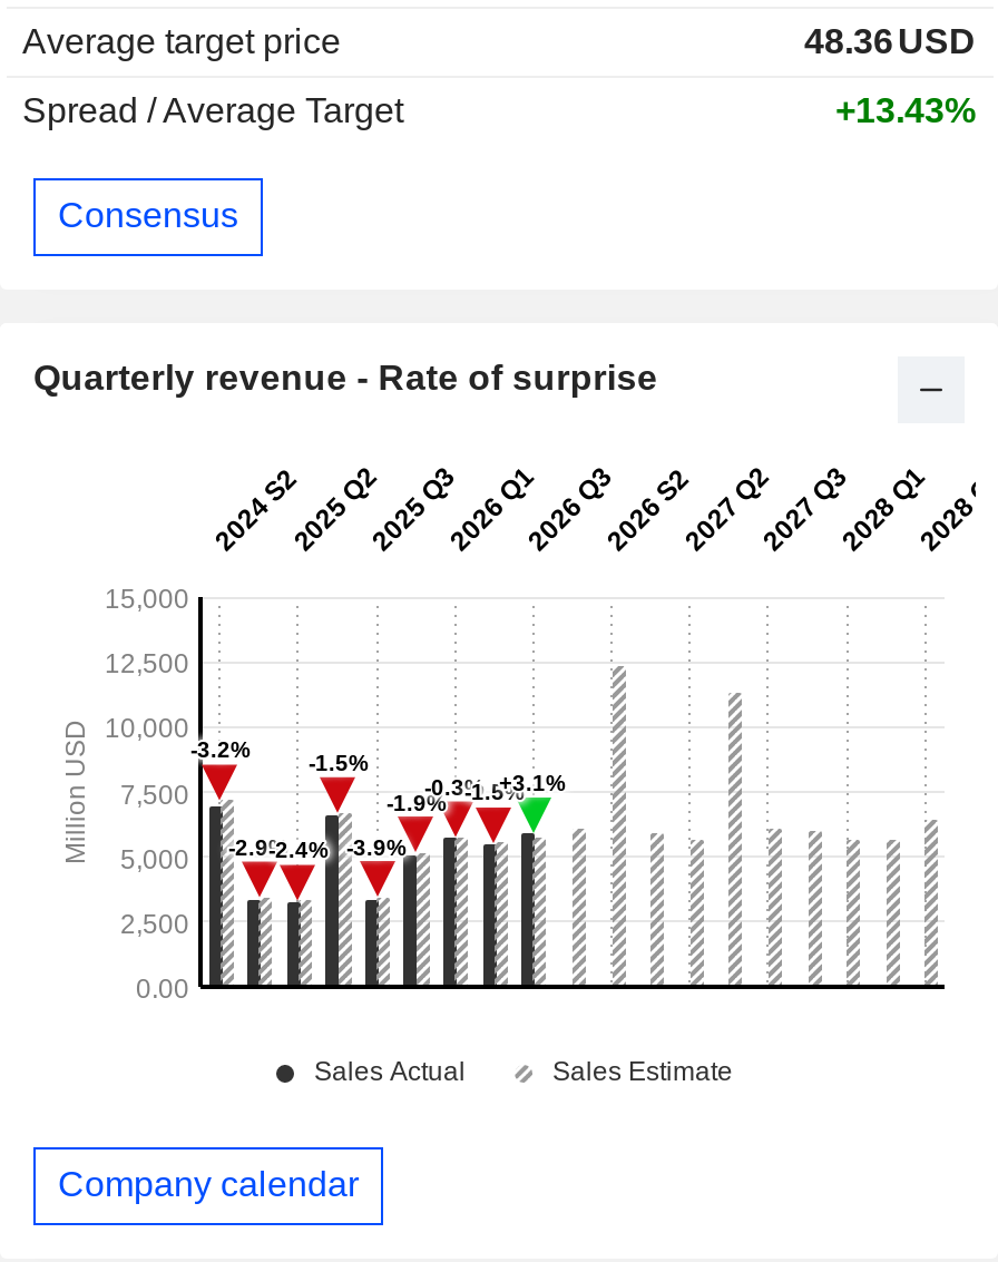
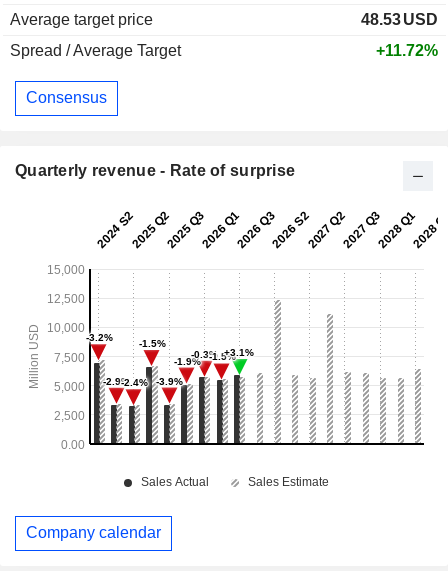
[804,21,976,59] 48.36 USD -> [361,10,438,27] 48.53 USD
[835,90,976,128] +13.43% -> [376,41,438,58] +11.72%

